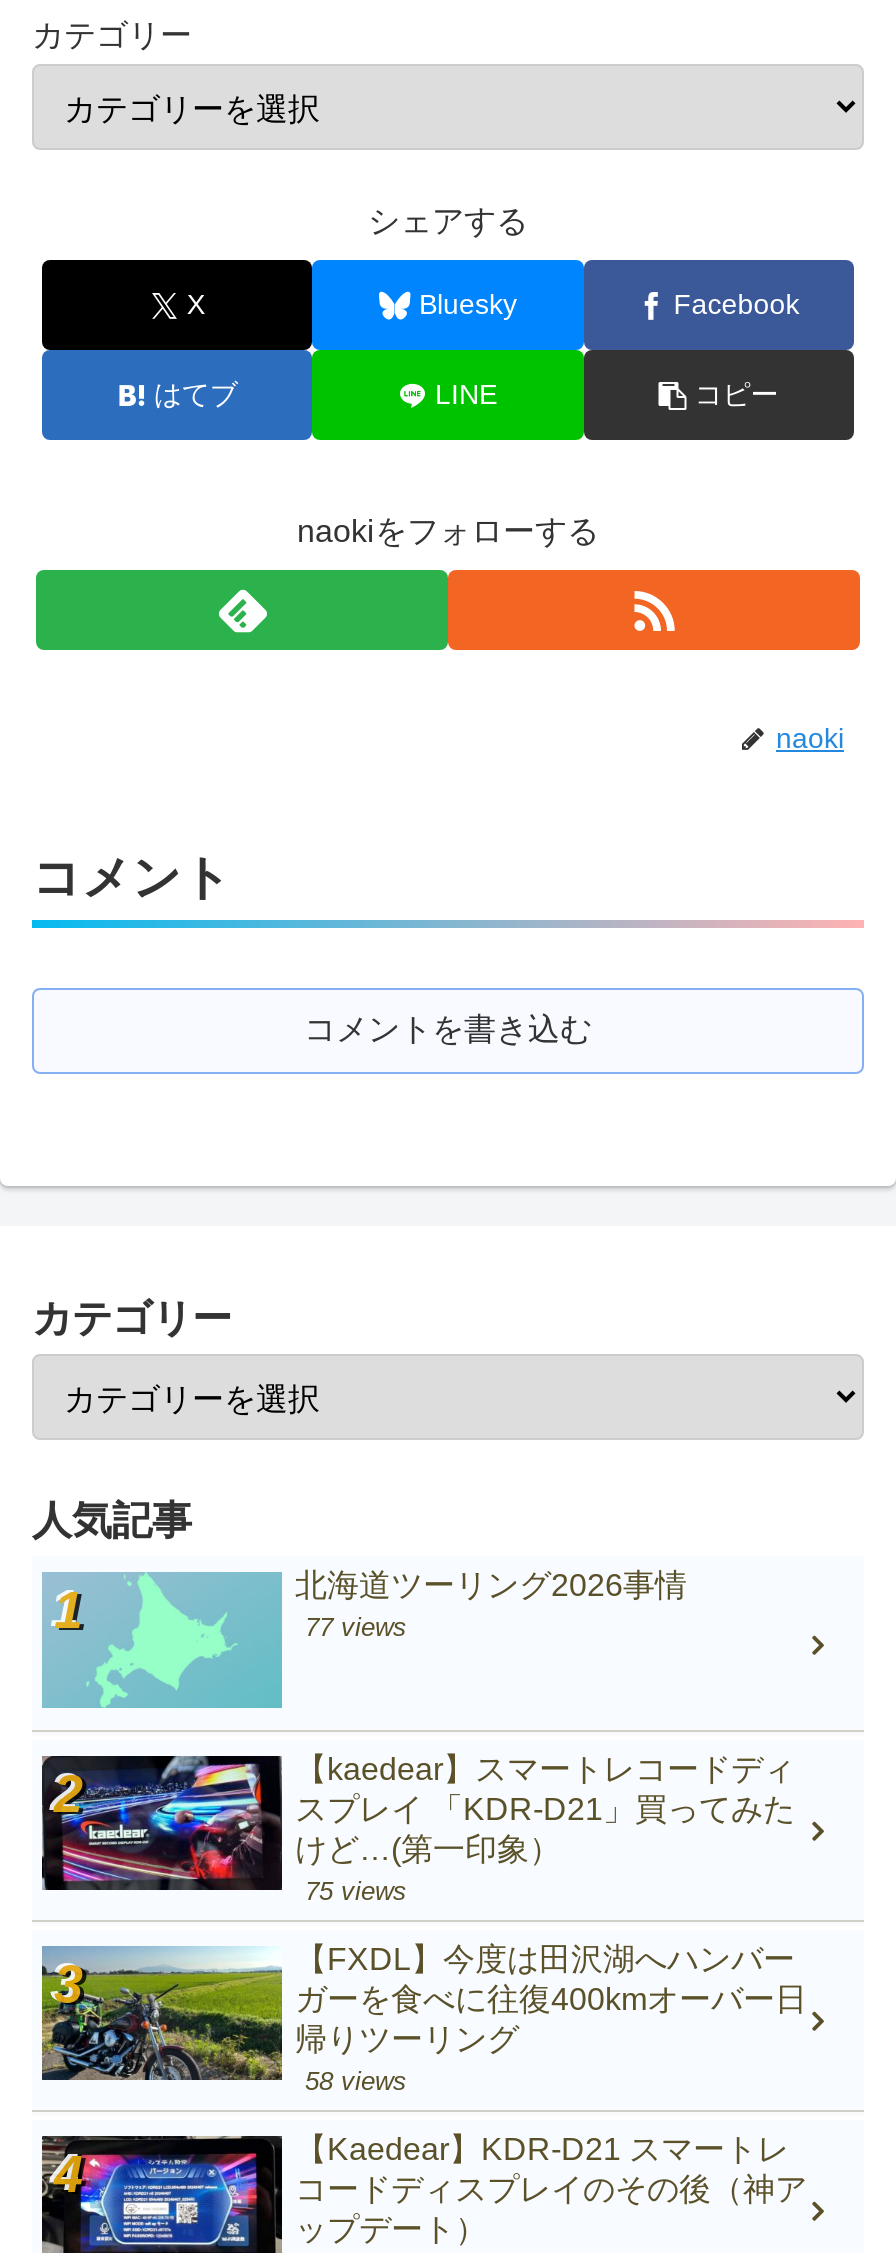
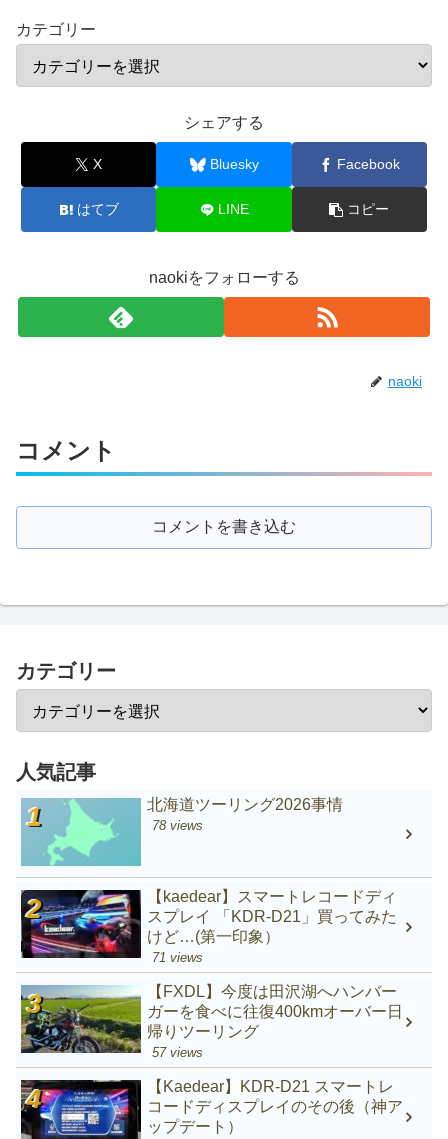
[305,1612,407,1642] 77 views -> [152,818,203,833] 78 views
[305,1876,407,1906] 75 views -> [152,950,203,965] 71 views
[305,2066,407,2096] 58 views -> [152,1045,203,1060] 57 views

